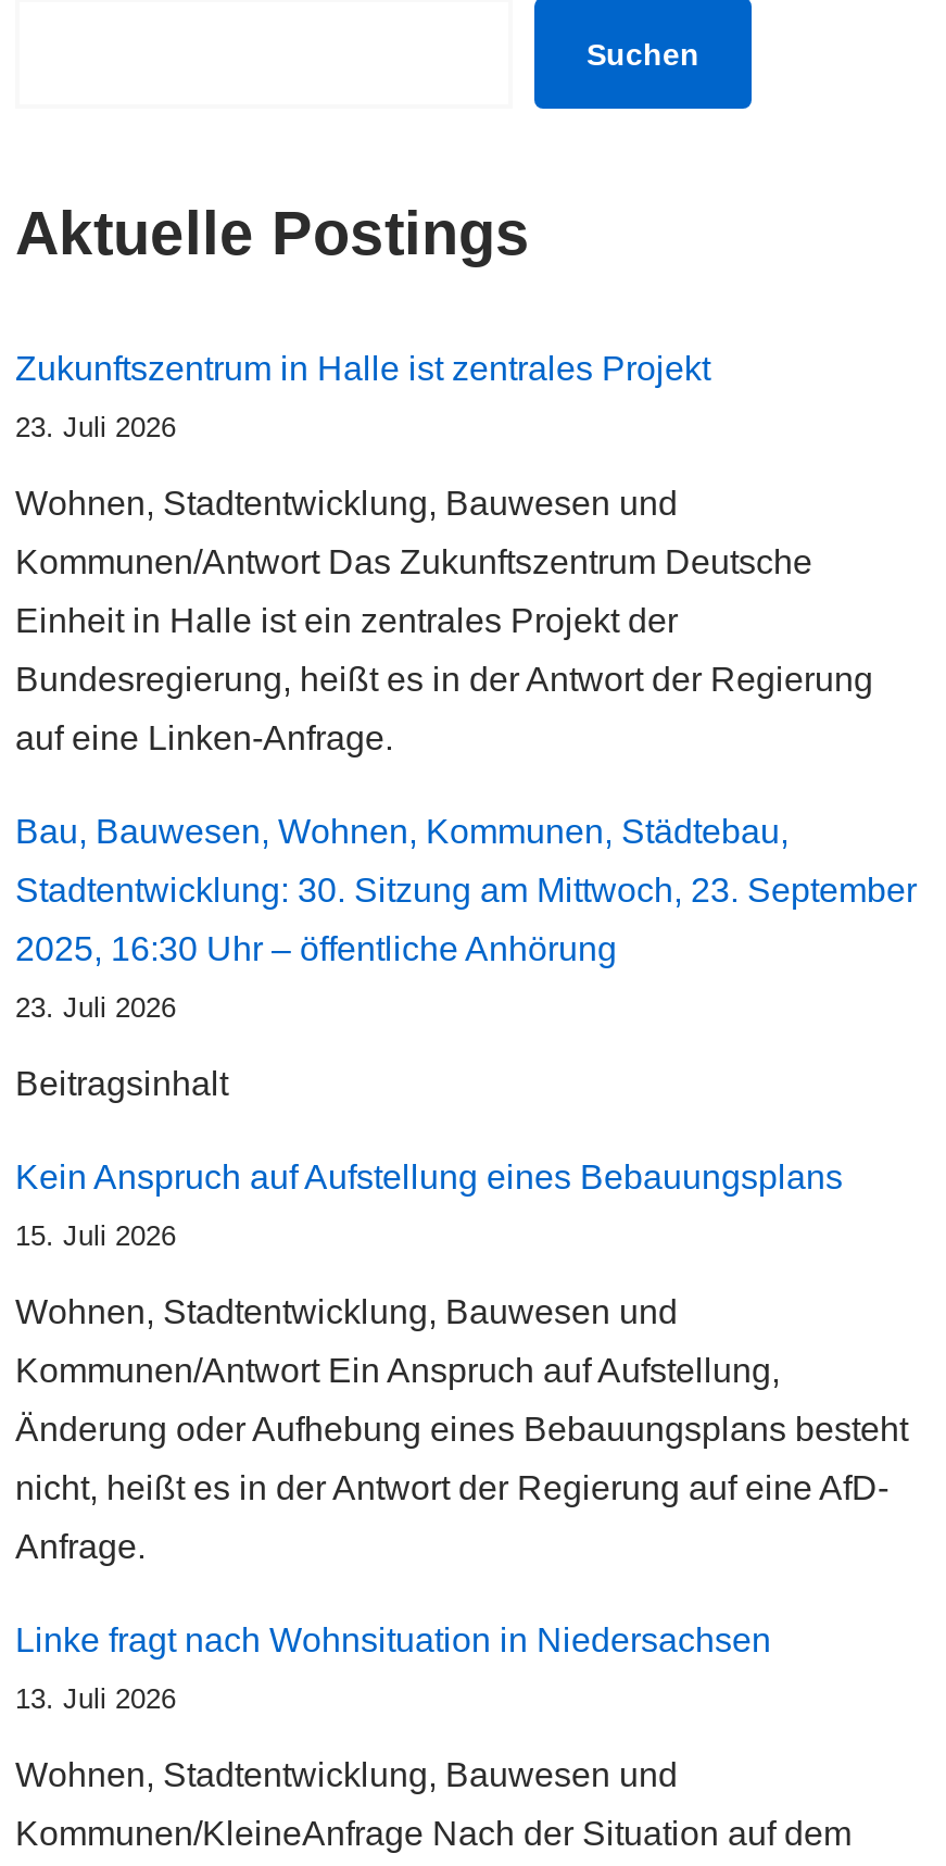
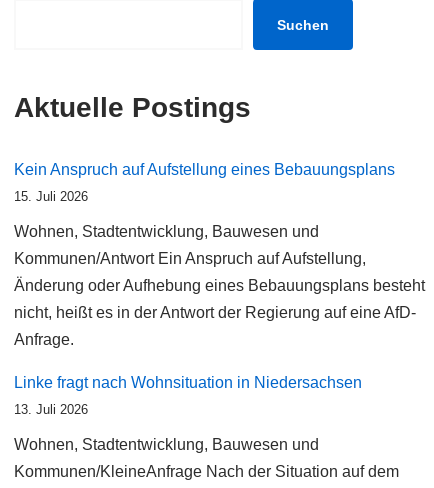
[15,350,917,1102] Zukunftszentrum in Halle ist zentrales Projekt | 23. Juli 2026 | Wohnen, Stadtentwicklung, Bauwesen und | Kommunen/Antwort Das Zukunftszentrum Deutsche | Einheit in Halle ist ein zentrales Projekt der | Bundesregierung, heißt es in der Antwort der Regierung | auf eine Linken-Anfrage. | Bau, Bauwesen, Wohnen, Kommunen, Städtebau, | Stadtentwicklung: 30. Sitzung am Mittwoch, 23. September | 2025, 16:30 Uhr – öffentliche Anhörung | 23. Juli 2026 | Beitragsinhalt -> none

